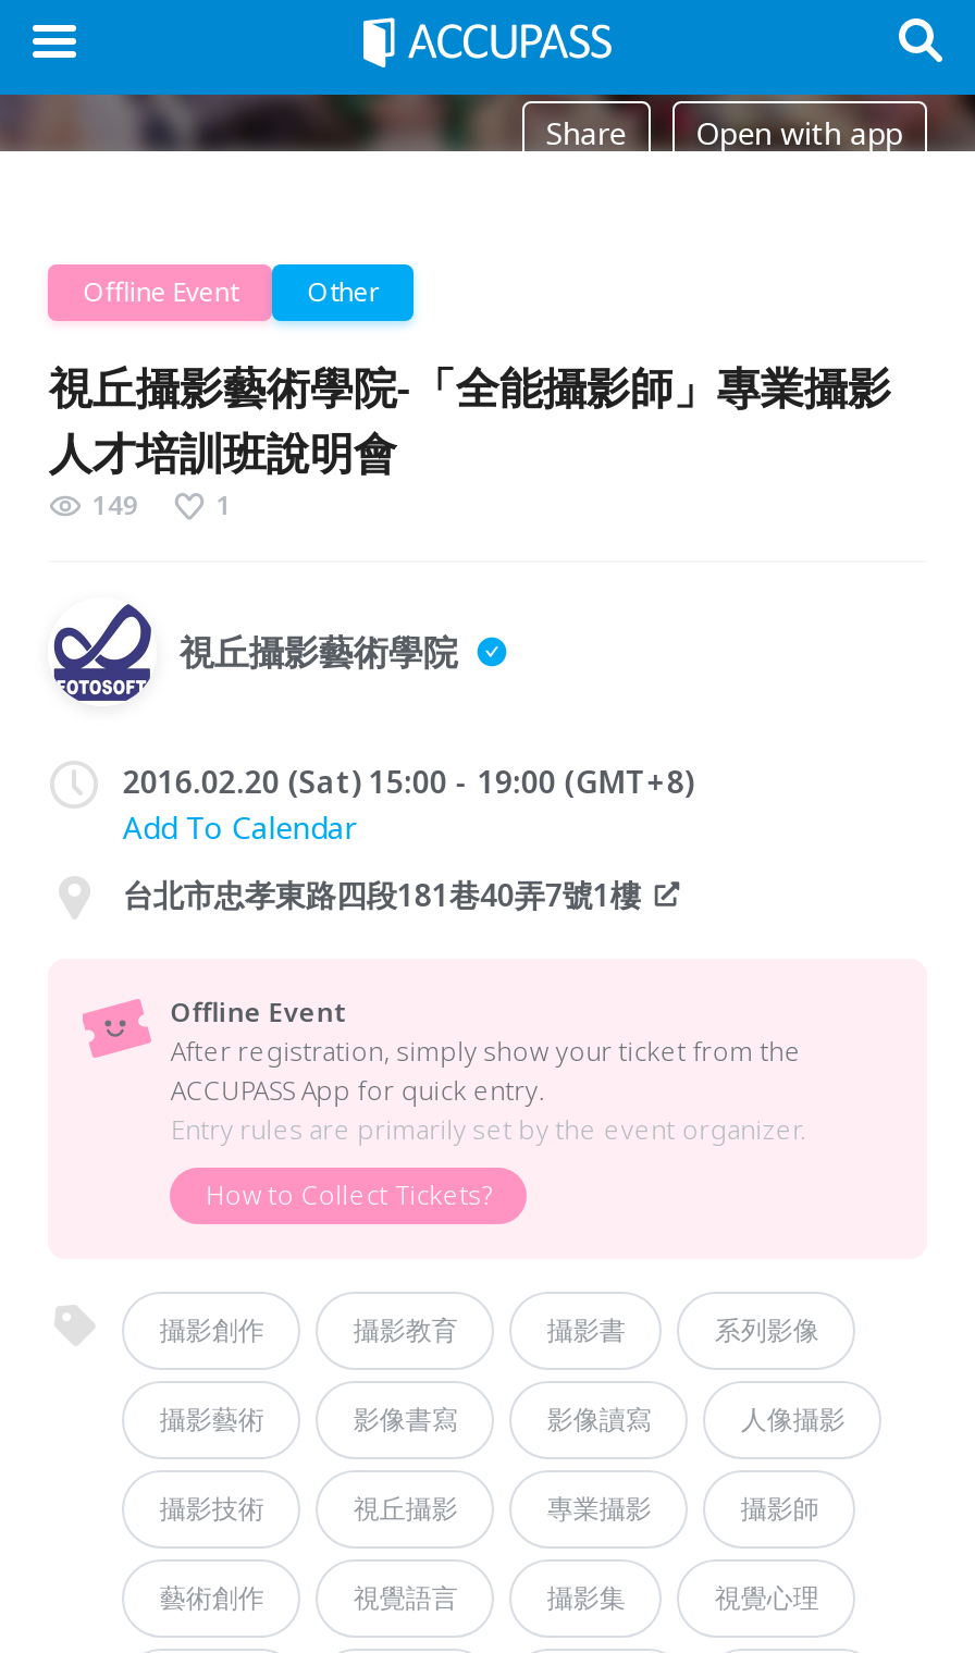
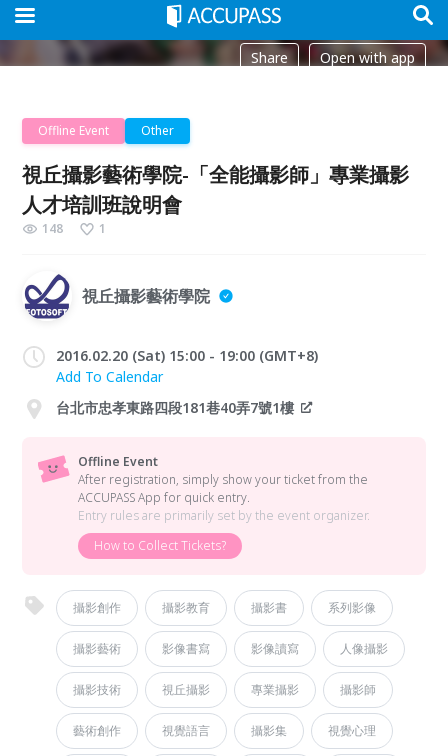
[92,486,138,523] 149 -> [42,220,63,237] 148

